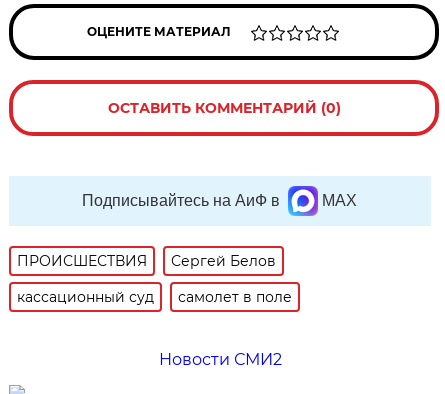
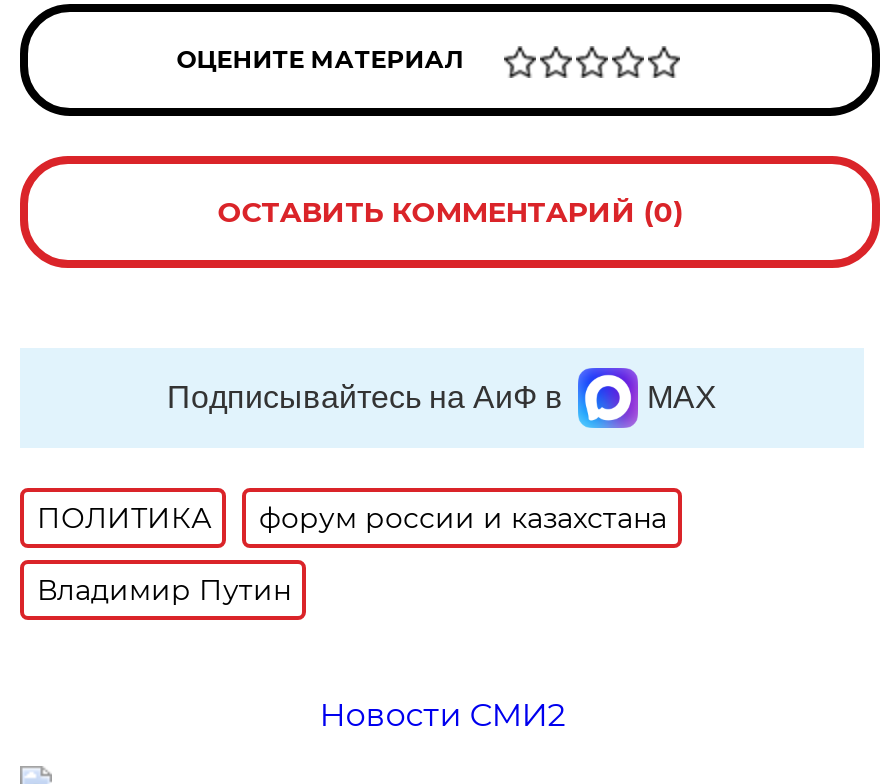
[17,252,276,270] ПРОИСШЕСТВИЯ | Сергей Белов -> [37,500,667,536] ПОЛИТИКА | форум россии и казахстана
[17,288,292,306] кассационный суд | самолет в поле -> [37,572,291,608] Владимир Путин

